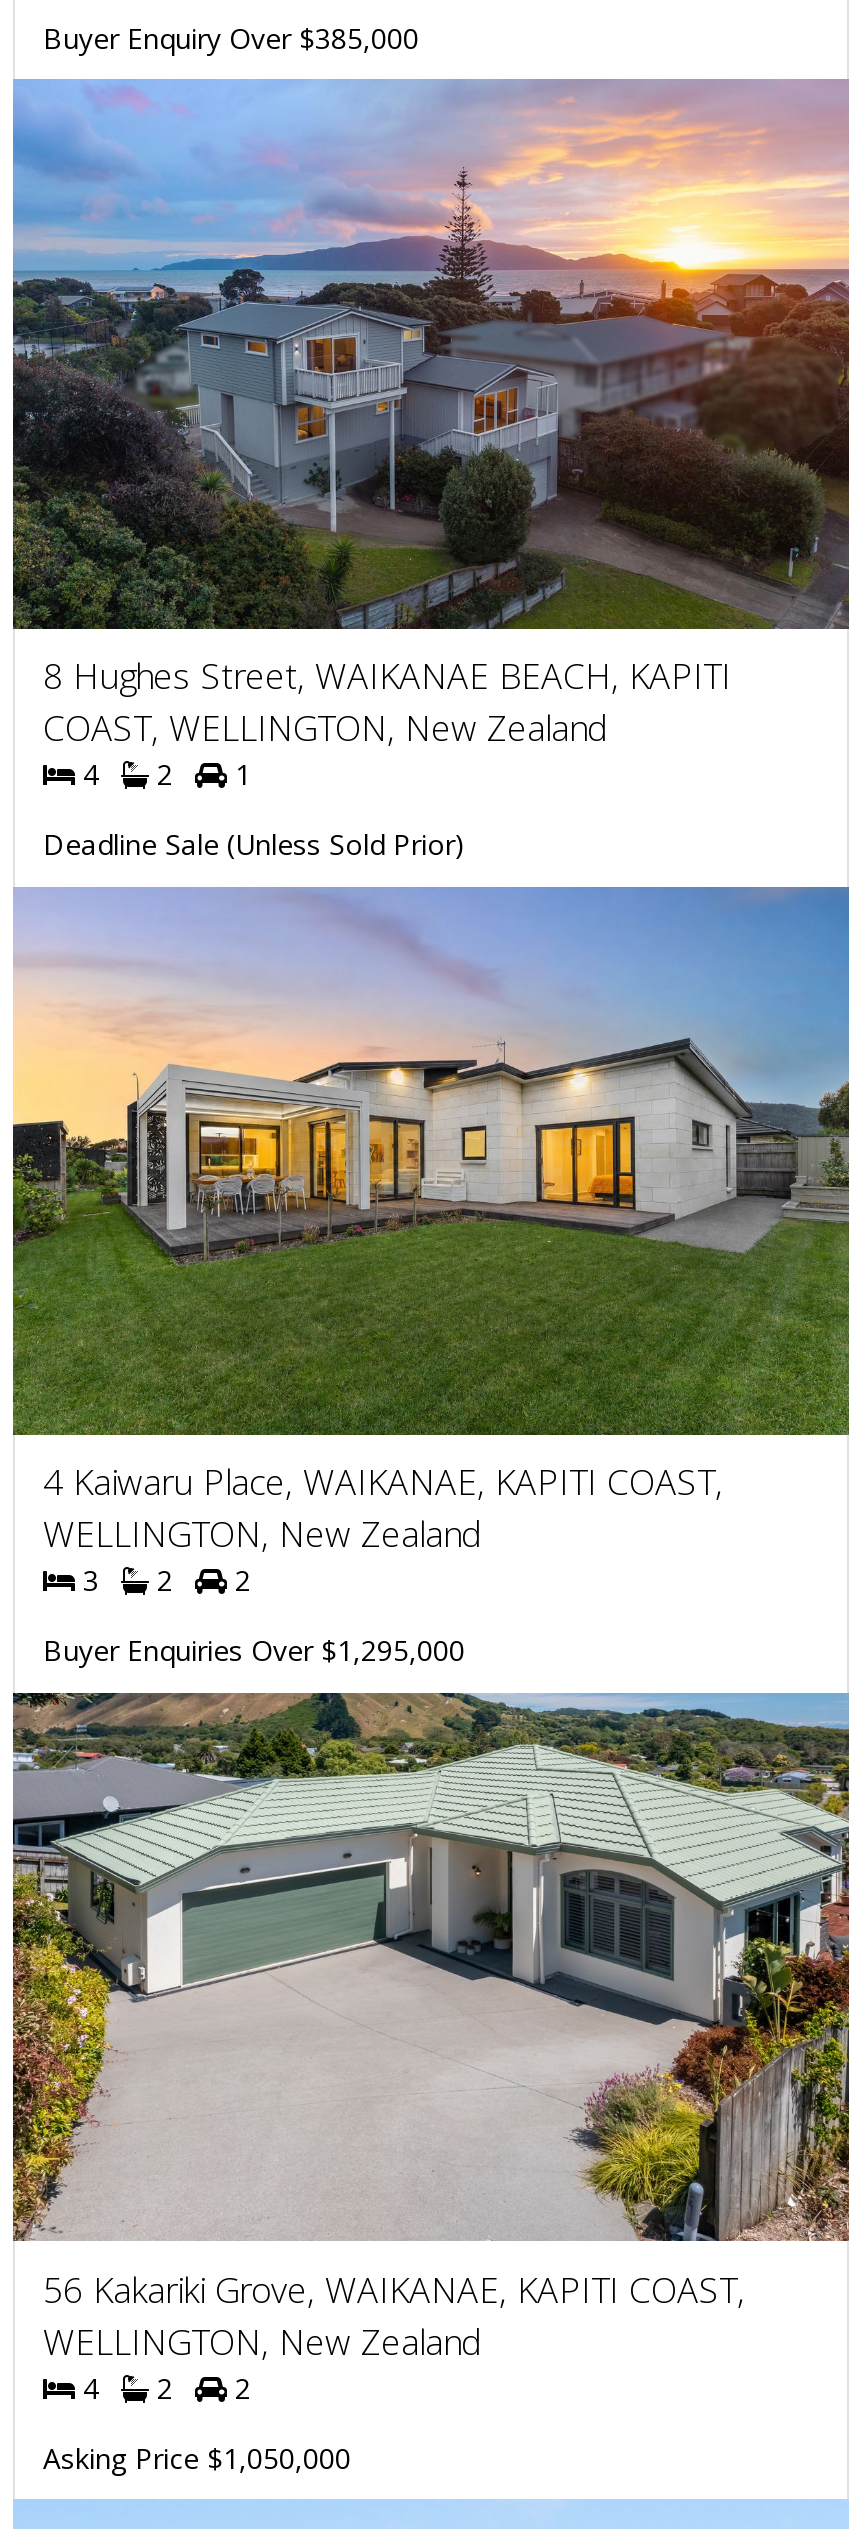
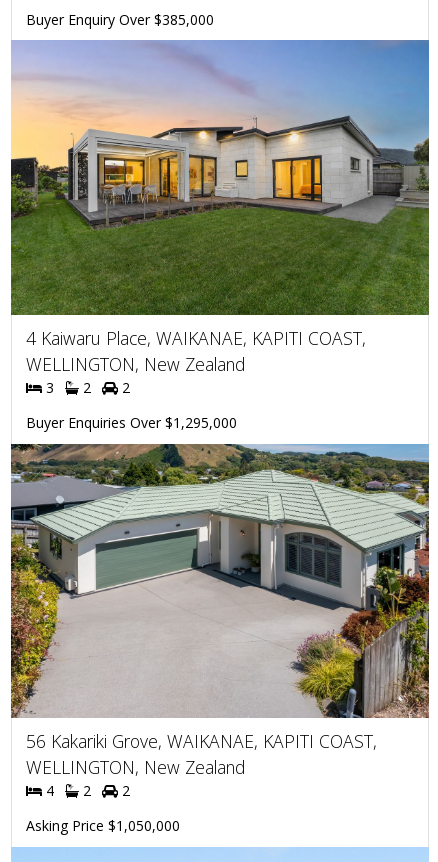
[11,79,851,863] [image] | 8 Hughes Street, WAIKANAE BEACH, KAPITI | COAST, WELLINGTON, New Zealand | 4 | 2 | 1 | Deadline Sale (Unless Sold Prior) -> none

